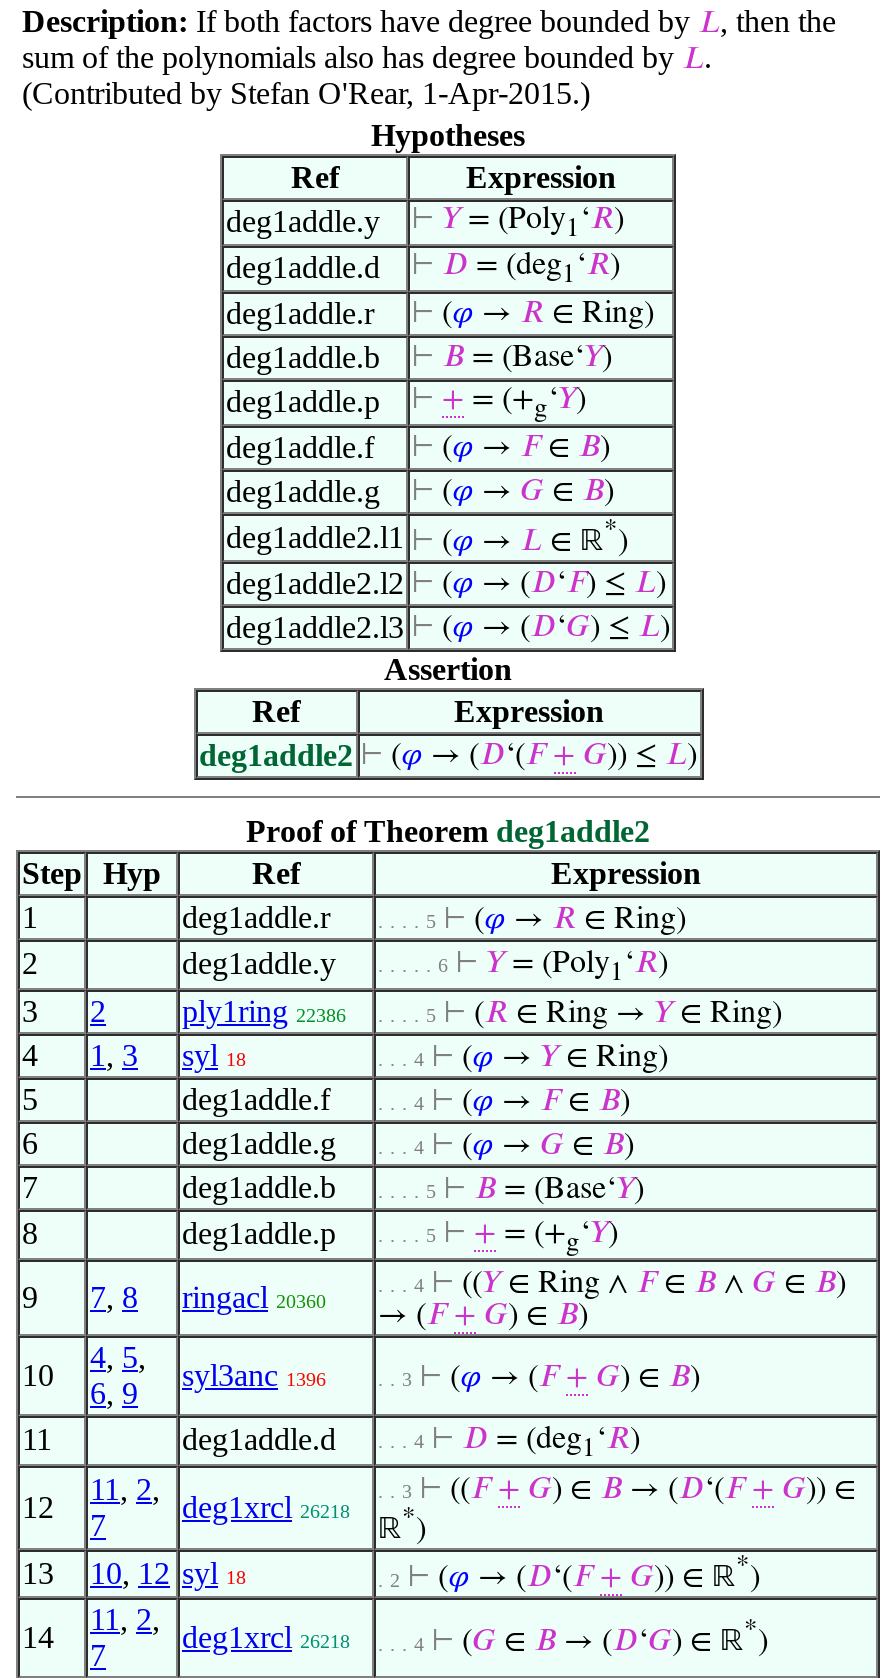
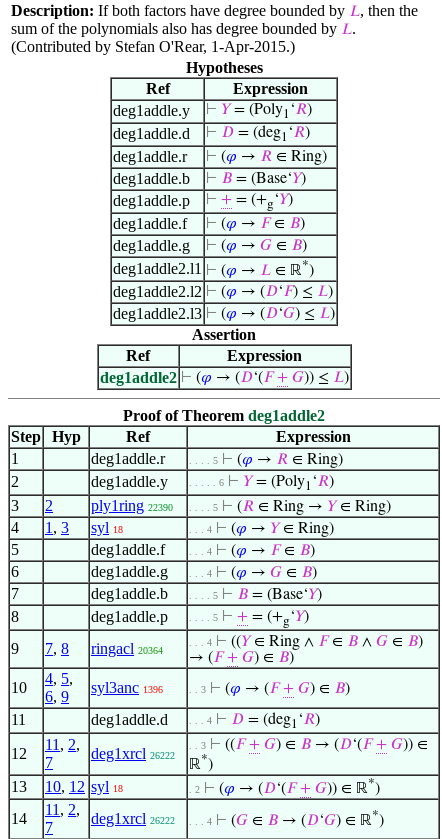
[182,994,346,1028] ply1ring 22386 -> [91,497,173,514] ply1ring 22390
[182,1280,326,1314] ringacl 20360 -> [91,640,163,657] ringacl 20364
[182,1490,350,1524] deg1xrcl 26218 -> [91,745,175,762] deg1xrcl 26222
[182,1620,350,1654] deg1xrcl 26218 -> [91,810,175,827] deg1xrcl 26222

